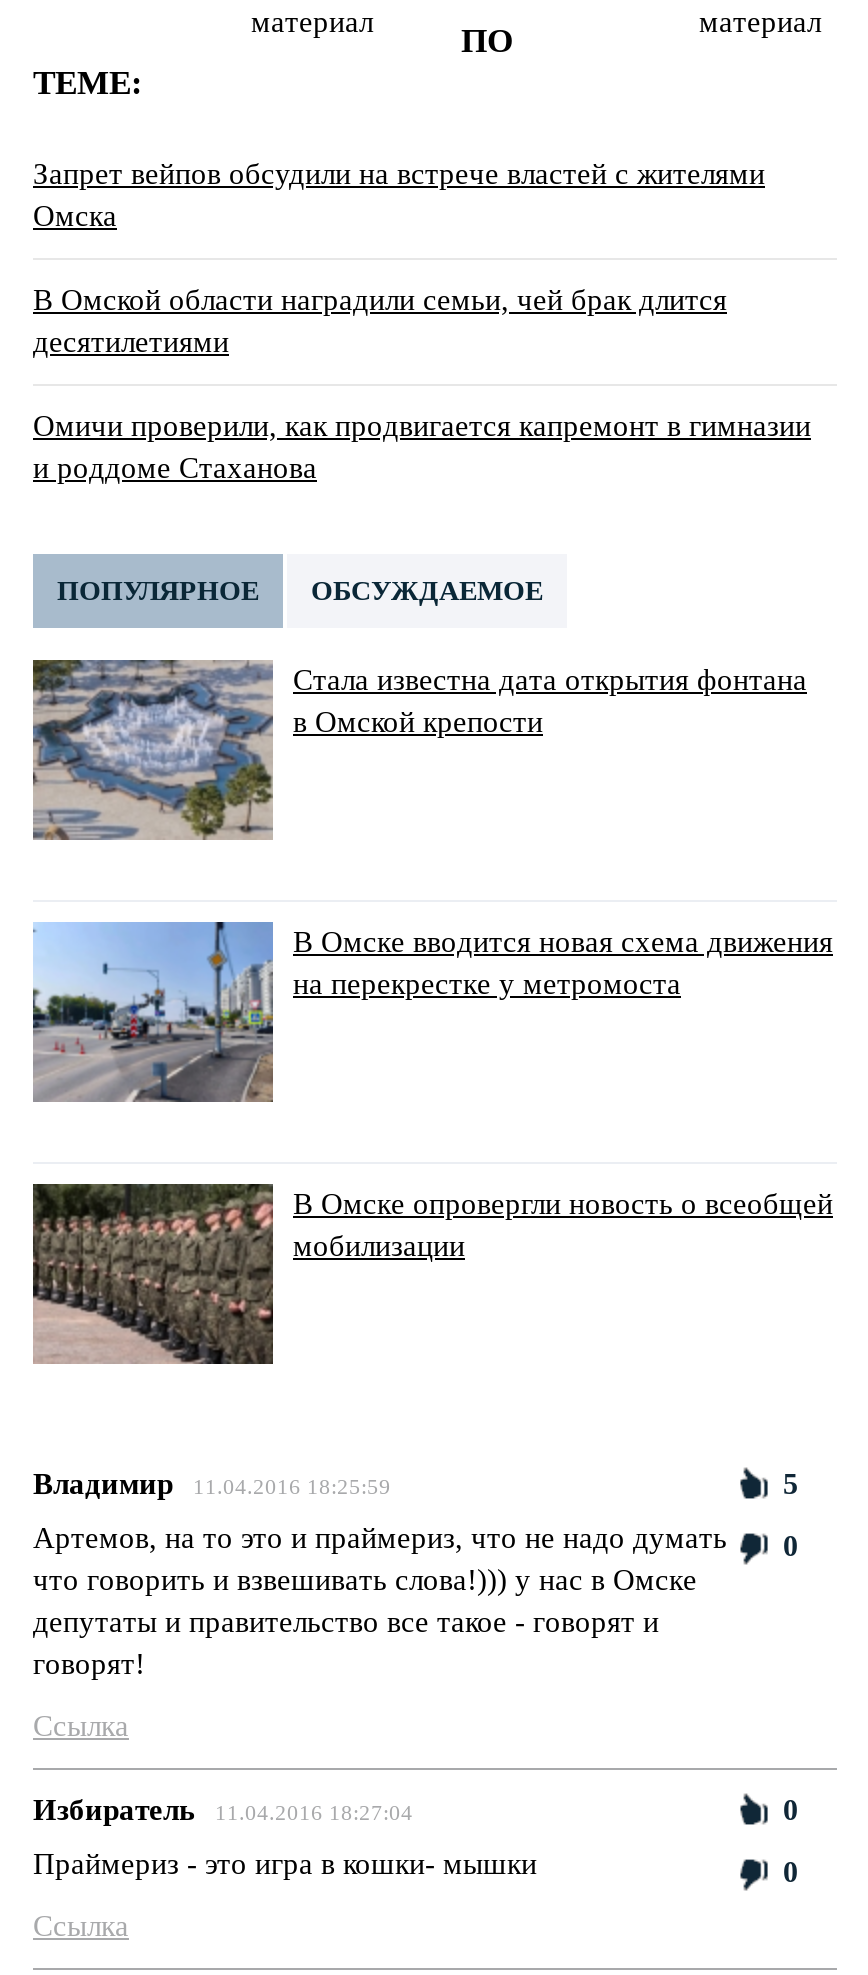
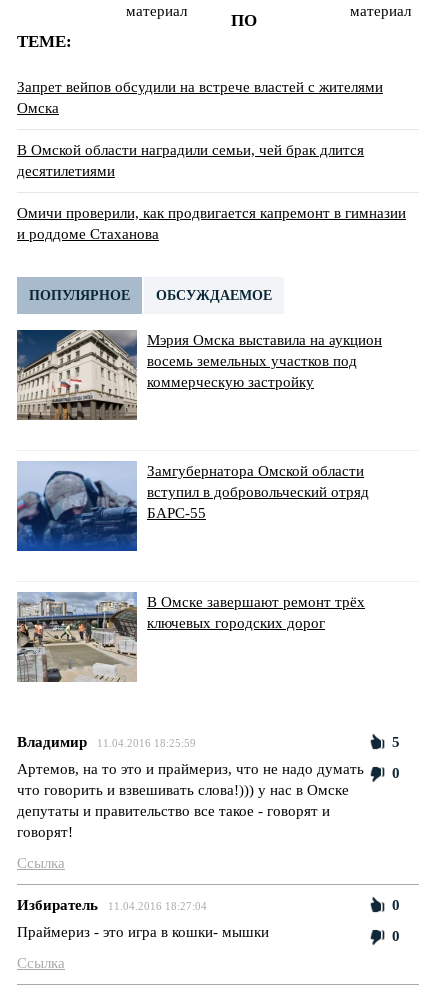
[31,658,807,840] [image] | Стала известна дата открытия фонтана | в Омской крепости -> [16,329,382,421] [image] | Мэрия Омска выставила на аукцион | восемь земельных участков под | коммерческую застройку
[31,920,833,1104] [image] | В Омске вводится новая схема движения | на перекрестке у метромоста -> [16,461,369,552] [image] | Замгубернатора Омской области | вступил в добровольческий отряд | БАРС-55
[31,1182,833,1364] [image] | В Омске опровергли новость о всеобщей | мобилизации -> [16,591,365,682] [image] | В Омске завершают ремонт трёх | ключевых городских дорог

